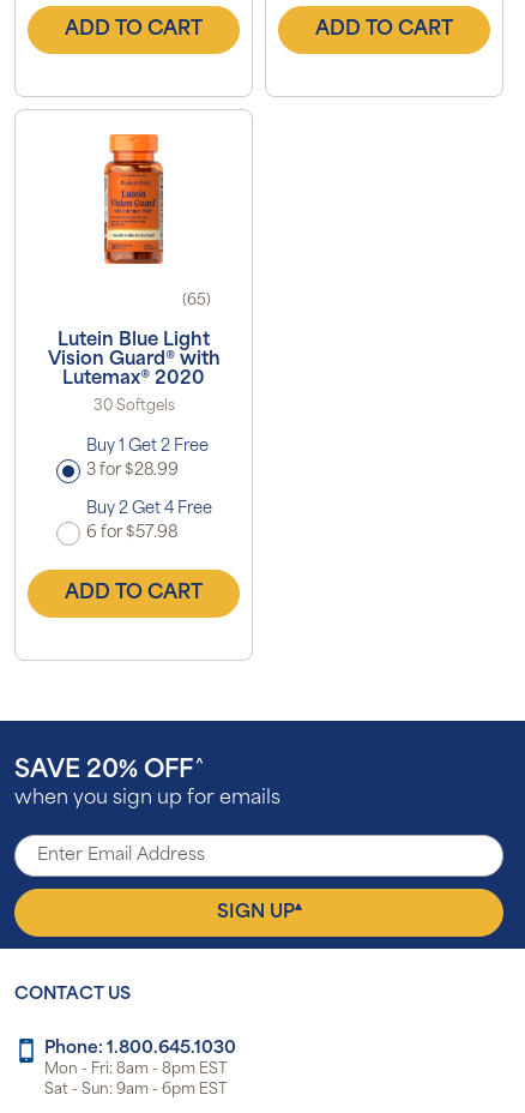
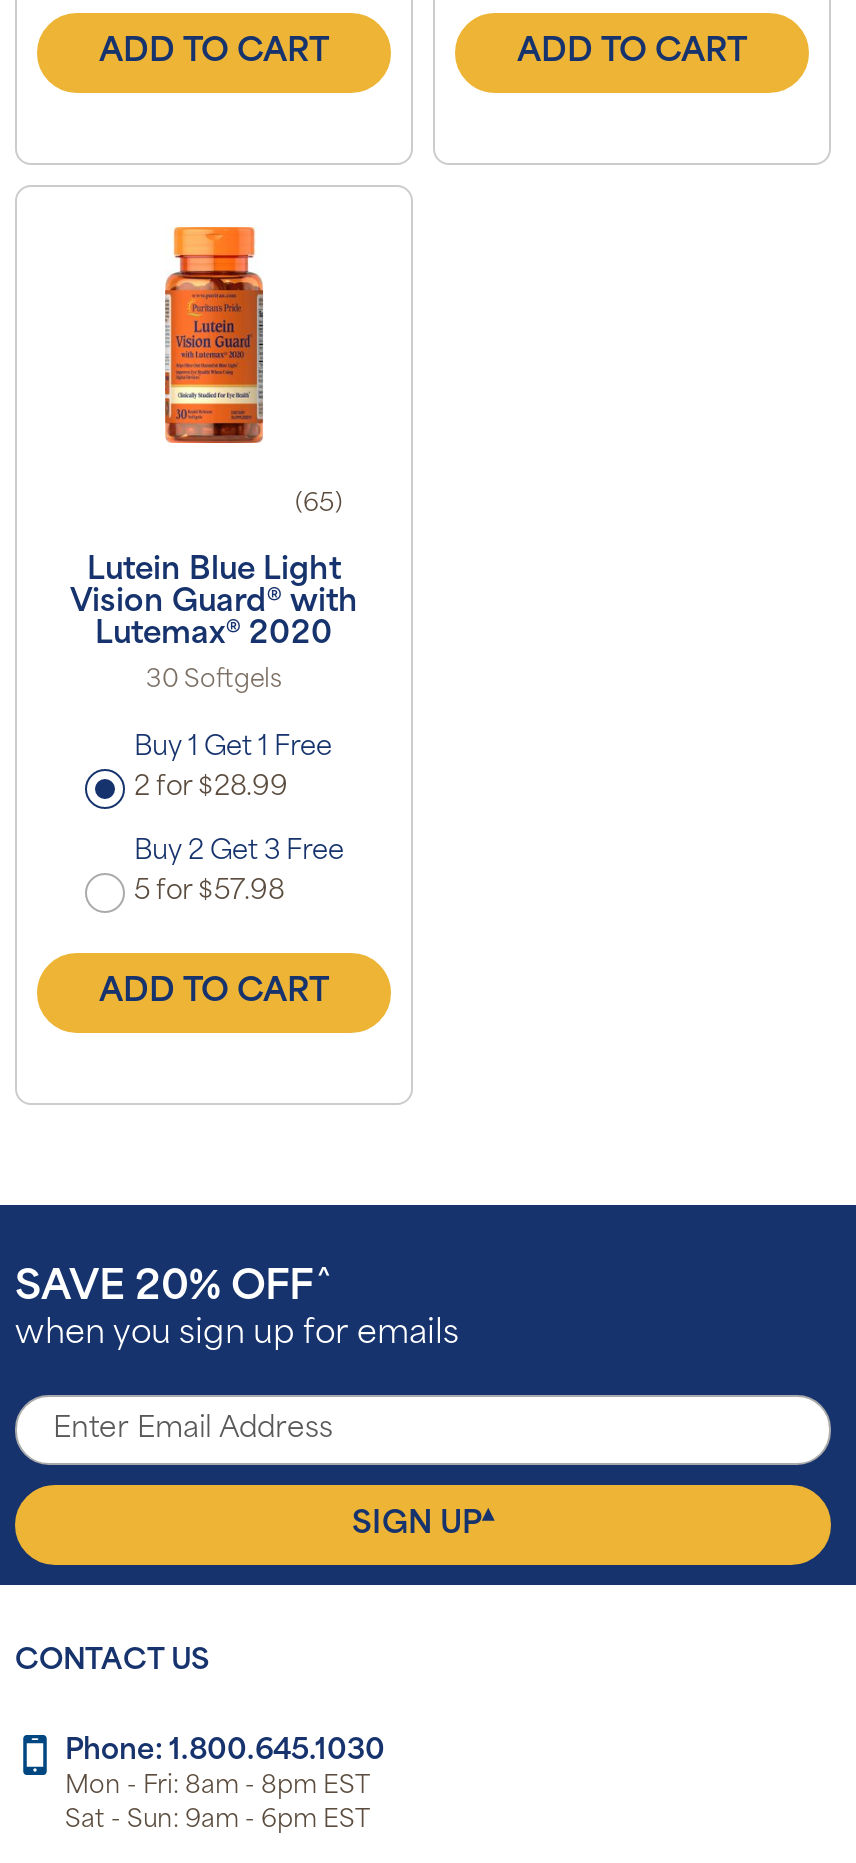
[86,439,208,455] Buy 1 Get 2 Free -> [134,735,332,761] Buy 1 Get 1 Free
[86,463,178,479] 3 for $28.99 -> [134,775,288,801] 2 for $28.99
[86,502,212,517] Buy 2 Get 4 Free -> [134,839,344,865] Buy 2 Get 3 Free
[86,526,177,541] 6 for $57.98 -> [134,879,284,905] 5 for $57.98

